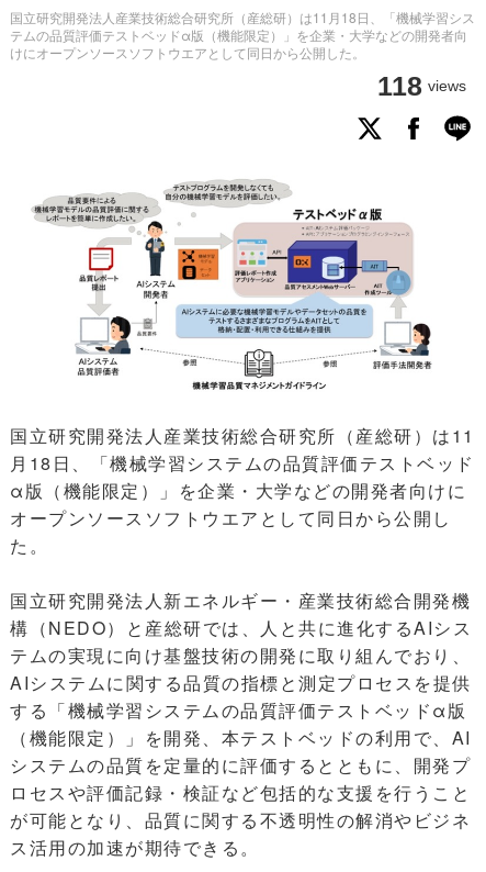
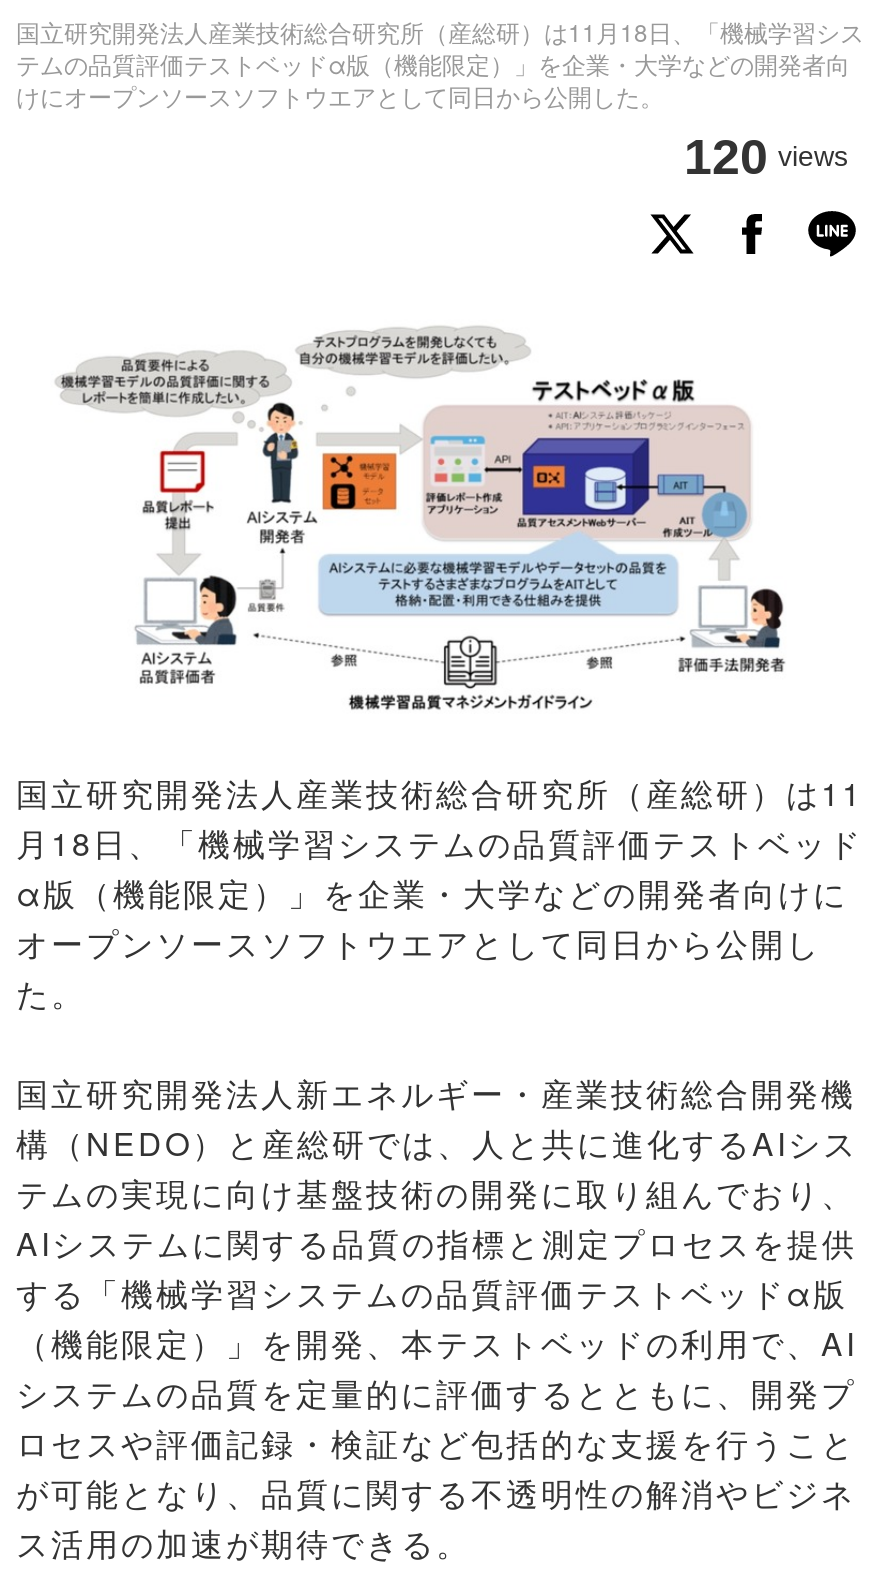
[377,70,466,101] 118 views -> [684,128,848,184] 120 views

